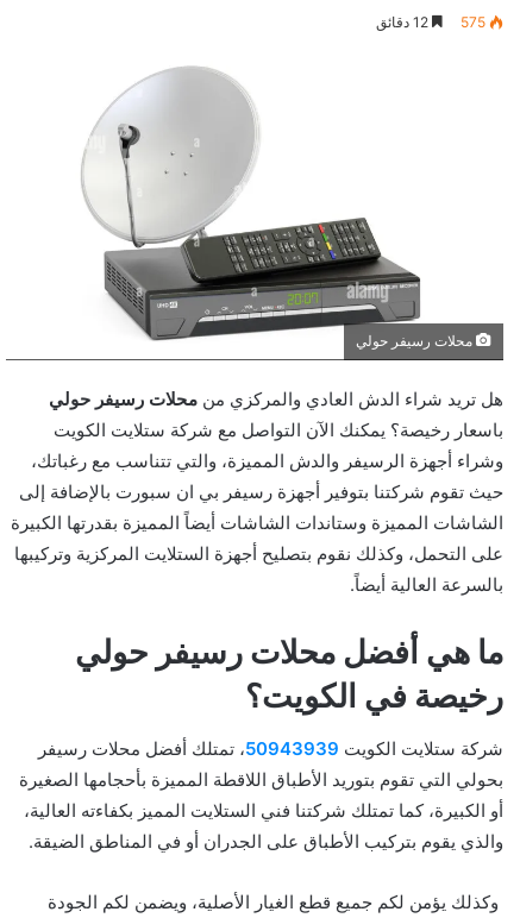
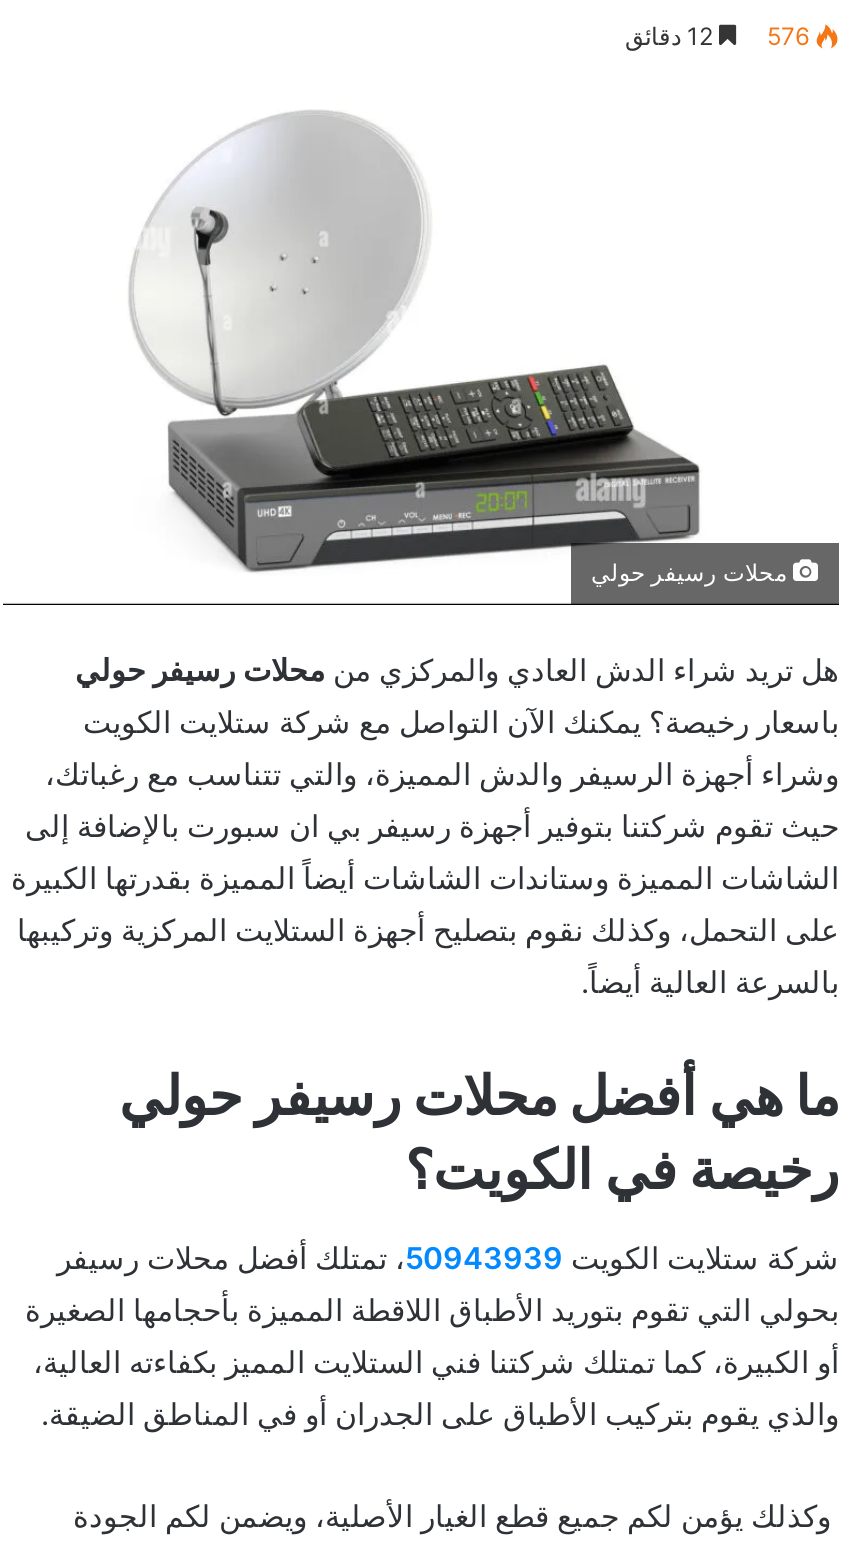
[461,13,485,31] 575 -> [767,21,809,51] 576

